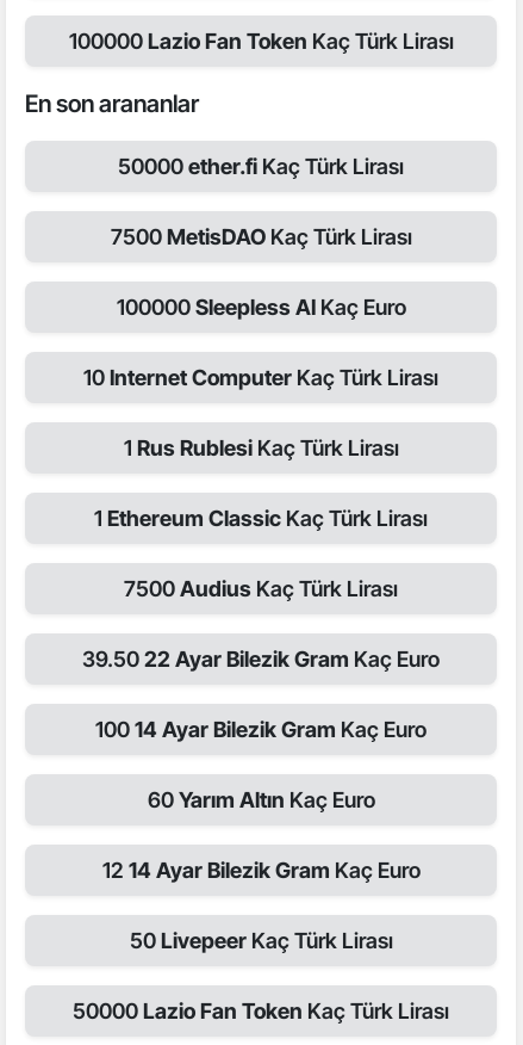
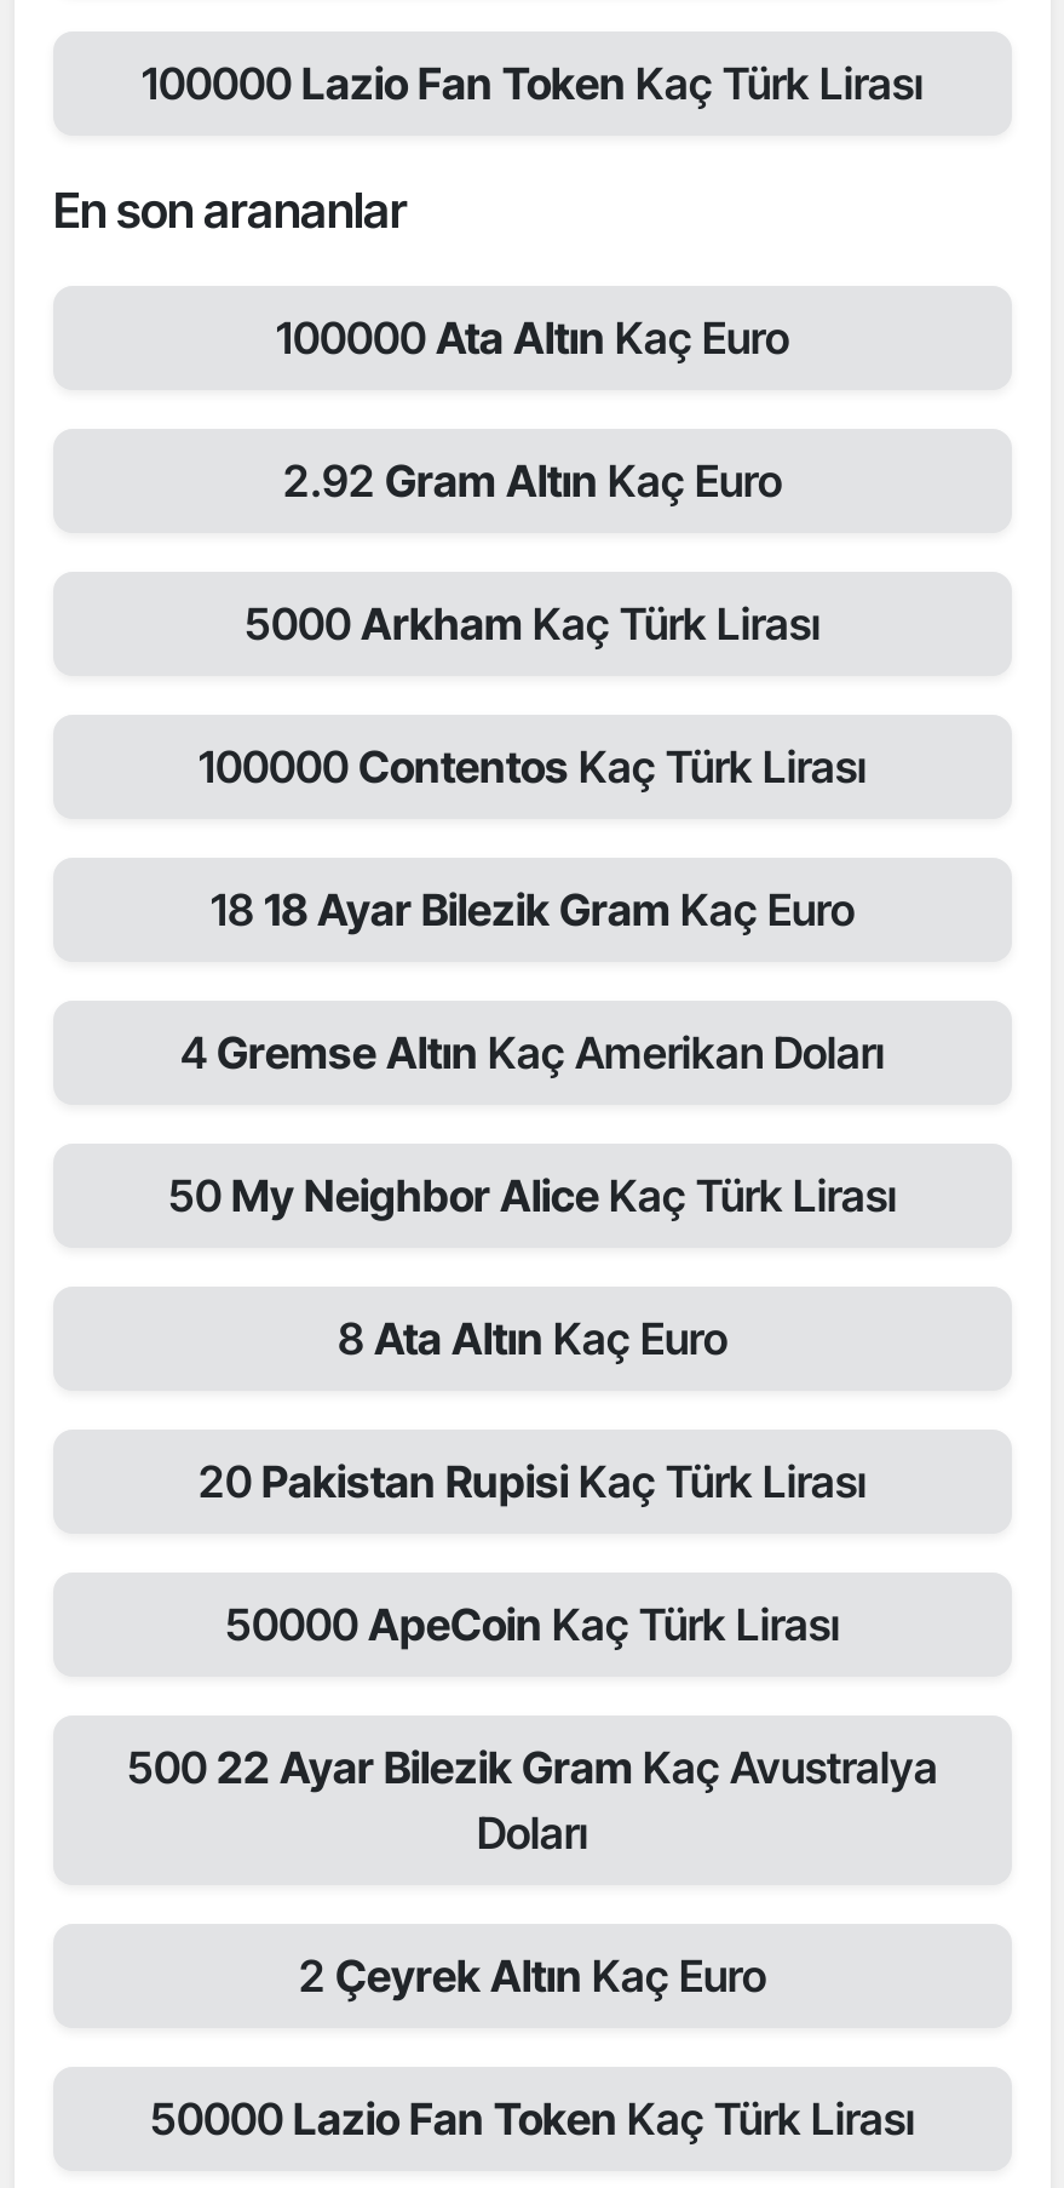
[118,153,404,178] 50000 ether.fi Kaç Türk Lirası -> [276,311,789,362] 100000 Ata Altın Kaç Euro
[110,224,412,249] 7500 MetisDAO Kaç Türk Lirası -> [283,454,782,505] 2.92 Gram Altın Kaç Euro
[116,294,406,319] 100000 Sleepless AI Kaç Euro -> [245,597,821,648] 5000 Arkham Kaç Türk Lirası
[83,364,438,389] 10 Internet Computer Kaç Türk Lirası -> [199,740,867,791] 100000 Contentos Kaç Türk Lirası
[123,435,399,460] 1 Rus Rublesi Kaç Türk Lirası -> [211,883,855,934] 18 18 Ayar Bilezik Gram Kaç Euro
[94,505,428,530] 1 Ethereum Classic Kaç Türk Lirası -> [180,1026,885,1077] 4 Gremse Altın Kaç Amerikan Doları
[124,576,398,601] 7500 Audius Kaç Türk Lirası -> [168,1169,897,1220] 50 My Neighbor Alice Kaç Türk Lirası
[82,646,440,671] 39.50 22 Ayar Bilezik Gram Kaç Euro -> [338,1312,727,1363] 8 Ata Altın Kaç Euro
[95,716,427,741] 100 14 Ayar Bilezik Gram Kaç Euro -> [199,1455,867,1506] 20 Pakistan Rupisi Kaç Türk Lirası
[147,787,375,812] 60 Yarım Altın Kaç Euro -> [225,1598,840,1649] 50000 ApeCoin Kaç Türk Lirası
[102,857,420,882] 12 14 Ayar Bilezik Gram Kaç Euro -> [127,1741,938,1857] 500 22 Ayar Bilezik Gram Kaç Avustralya | Doları
[129,927,393,953] 50 Livepeer Kaç Türk Lirası -> [299,1949,766,2000] 2 Çeyrek Altın Kaç Euro

